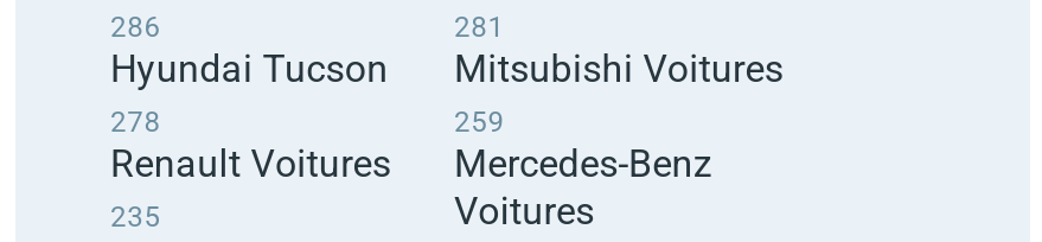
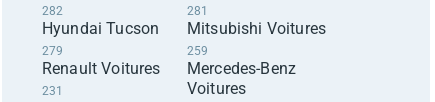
[110,10,161,43] 286 -> [42,4,63,18] 282
[110,105,161,138] 278 -> [42,44,63,58] 279
[110,200,161,233] 235 -> [42,84,63,98] 231

